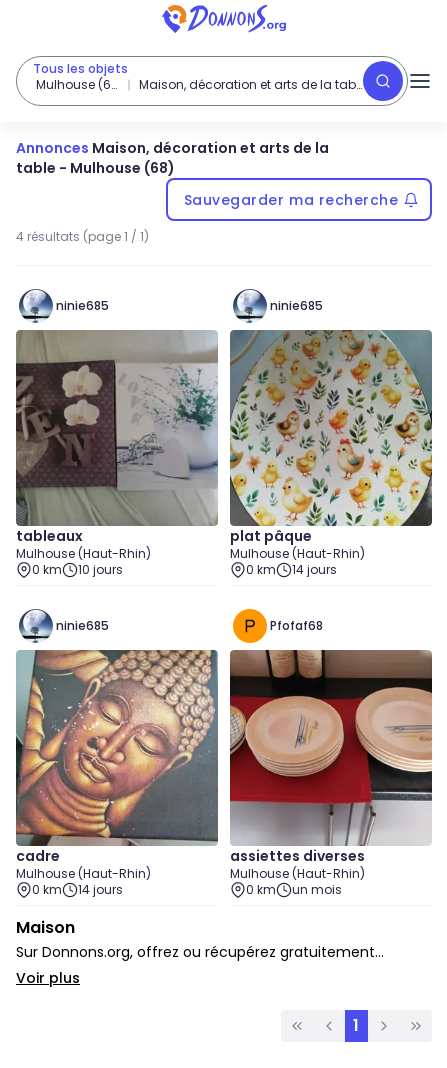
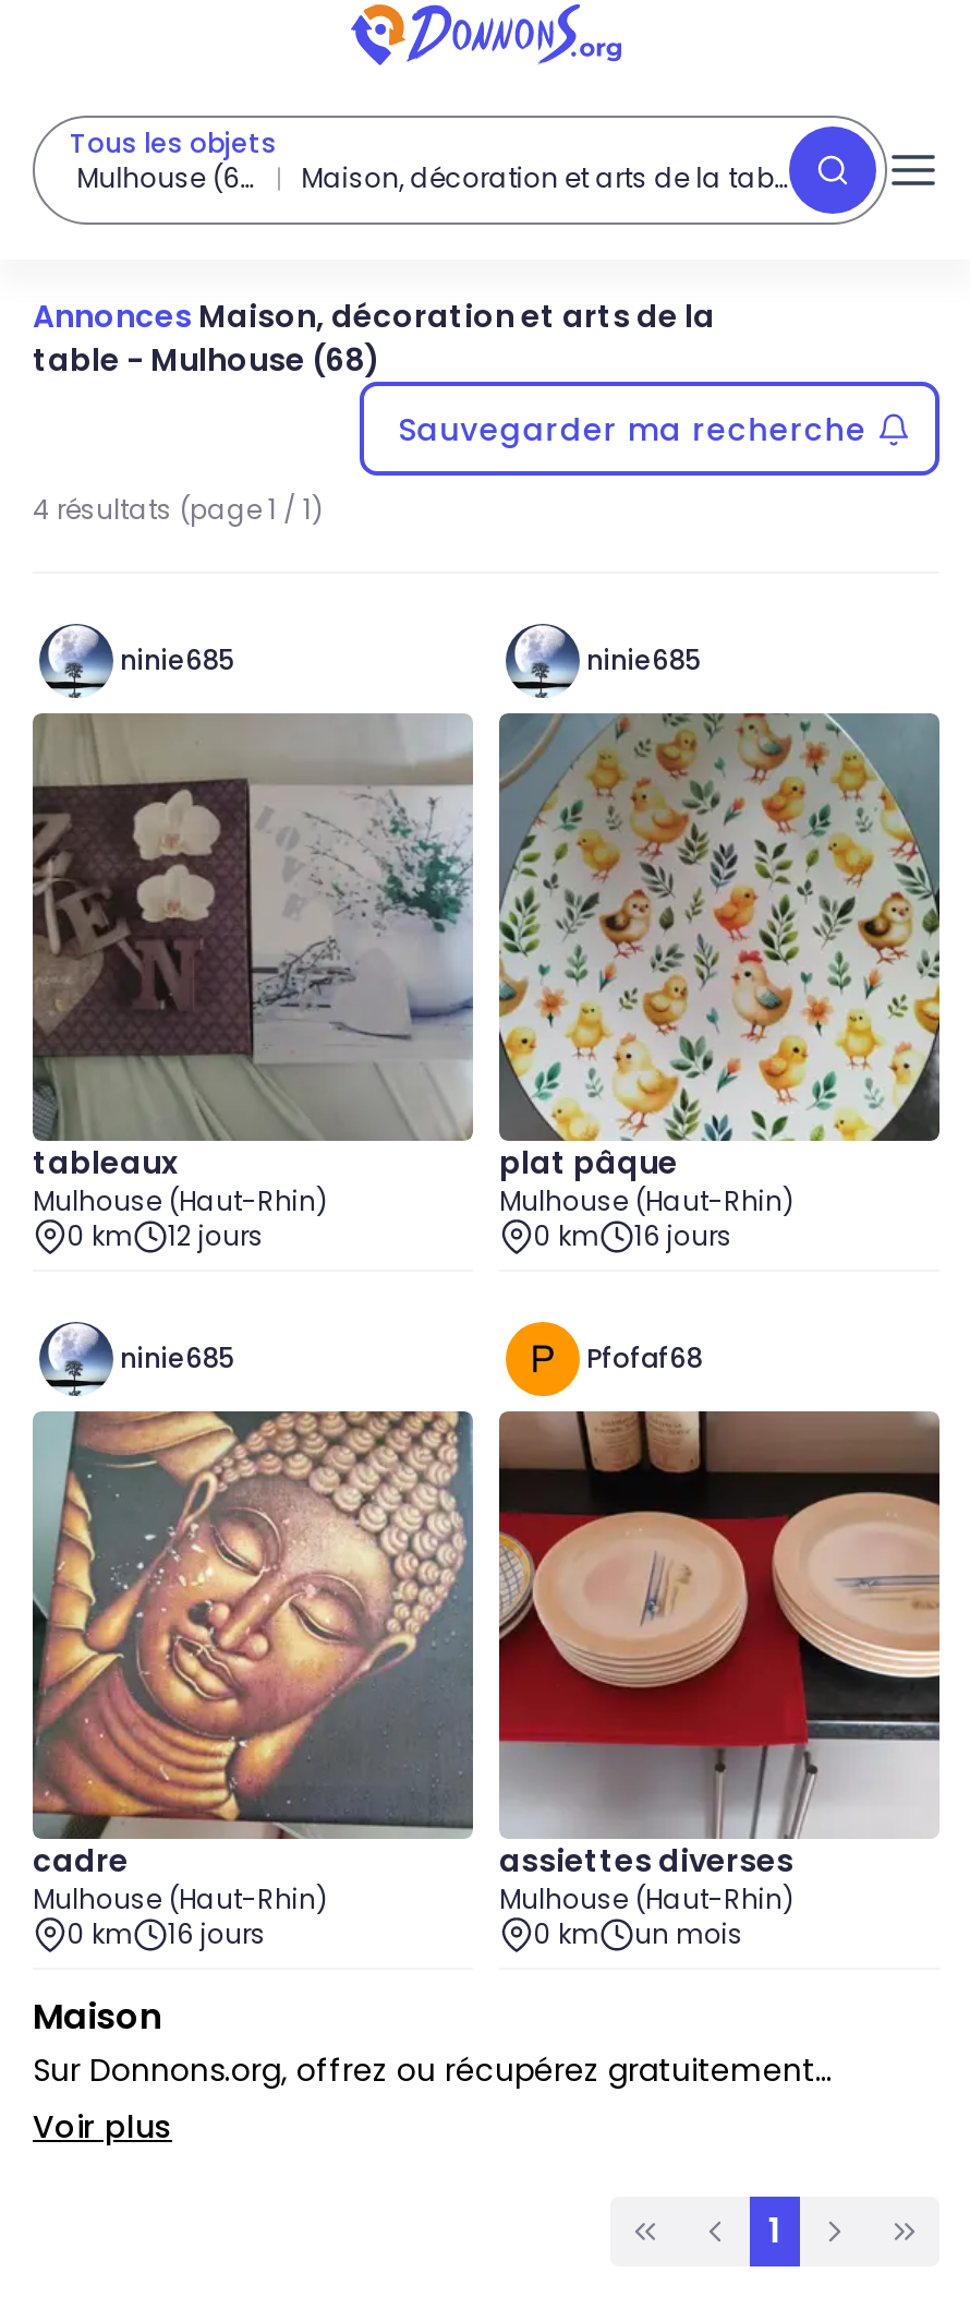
[32,561,123,578] 0 km 10 jours -> [68,1217,264,1254] 0 km 12 jours
[246,561,337,578] 0 km 14 jours -> [534,1217,732,1254] 0 km 16 jours
[32,881,123,898] 0 km 14 jours -> [68,1915,266,1952] 0 km 16 jours

